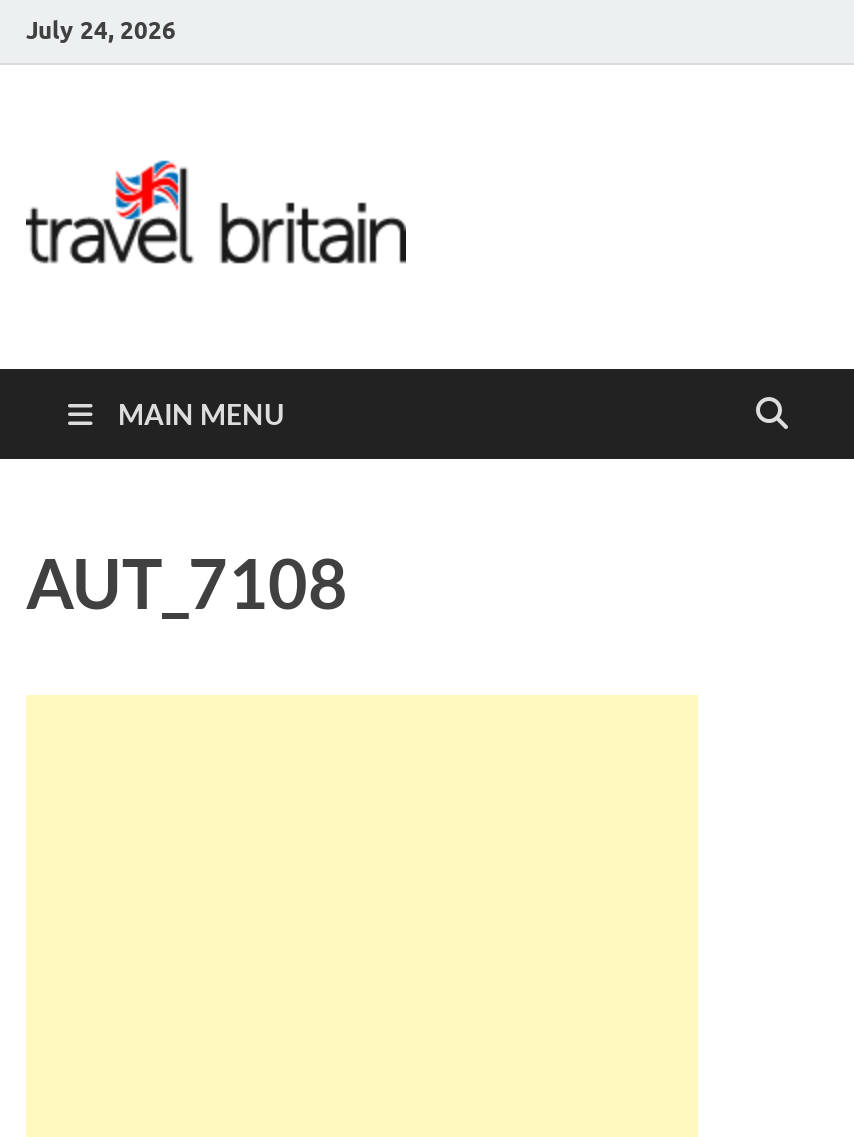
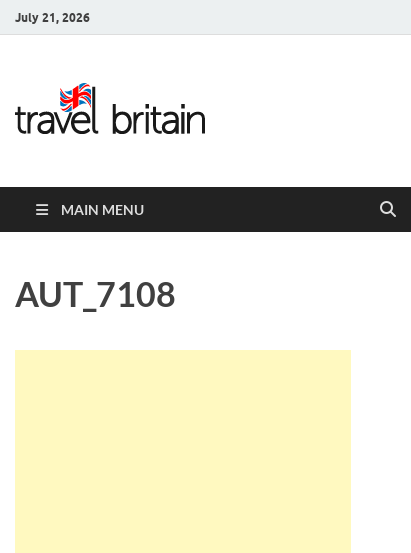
[26,14,176,44] July 24, 2026 -> [15,9,90,24] July 21, 2026

